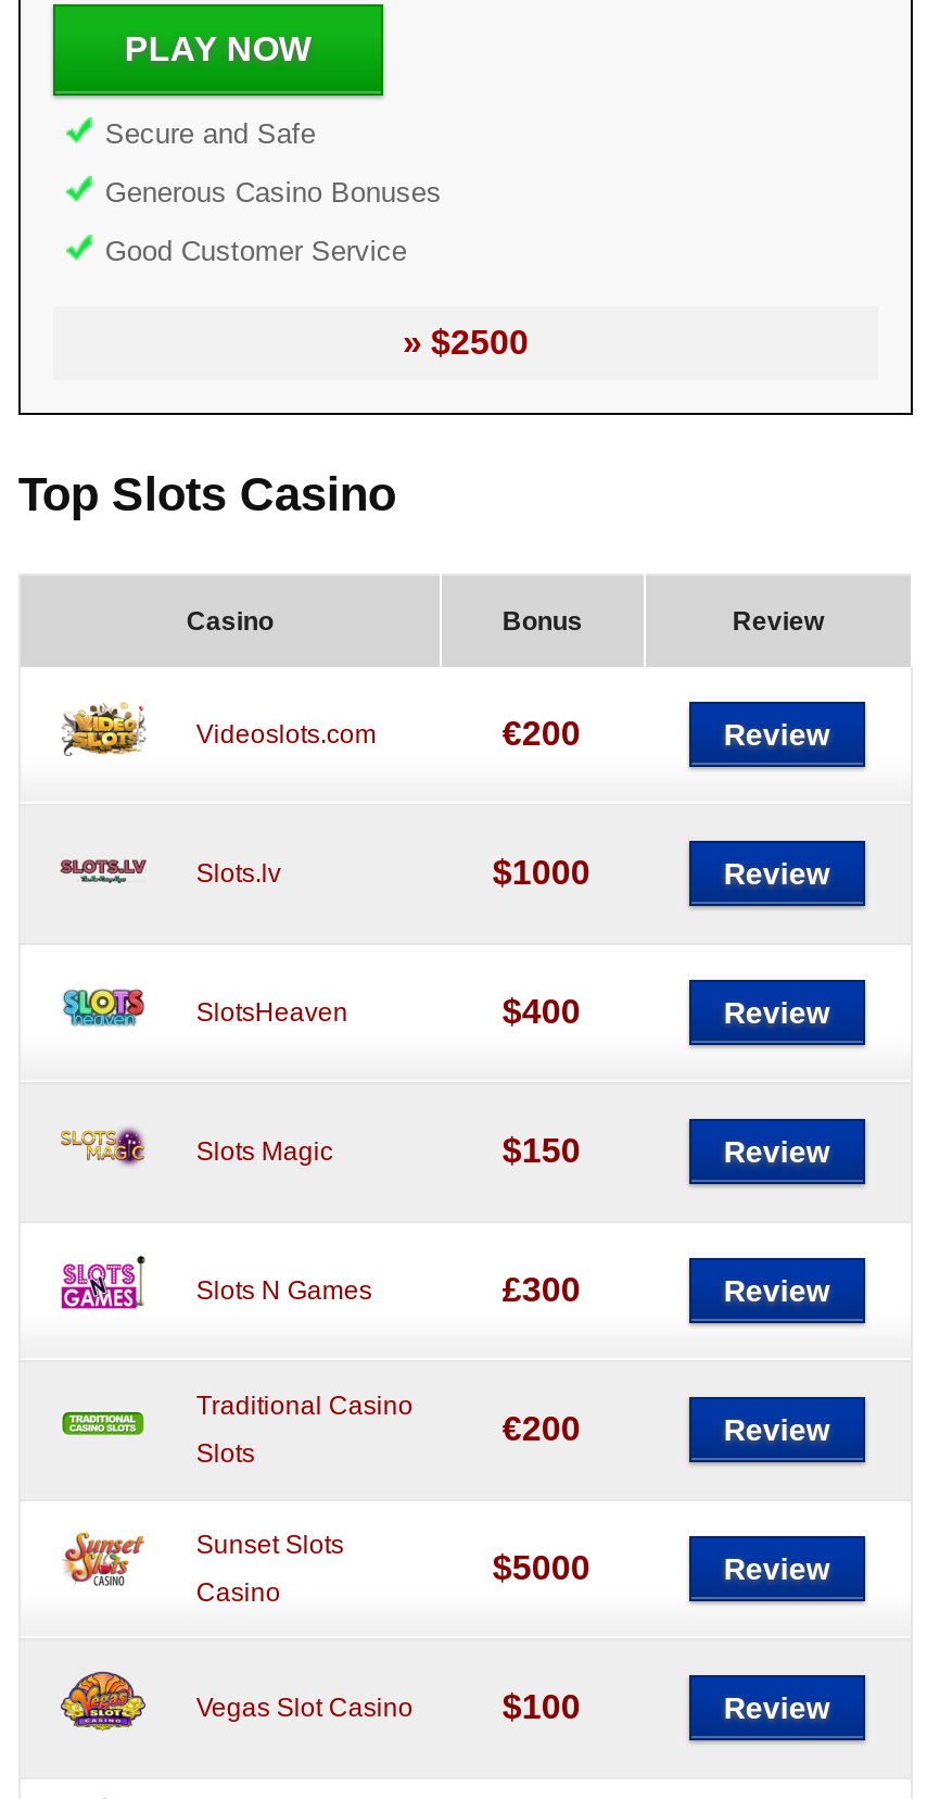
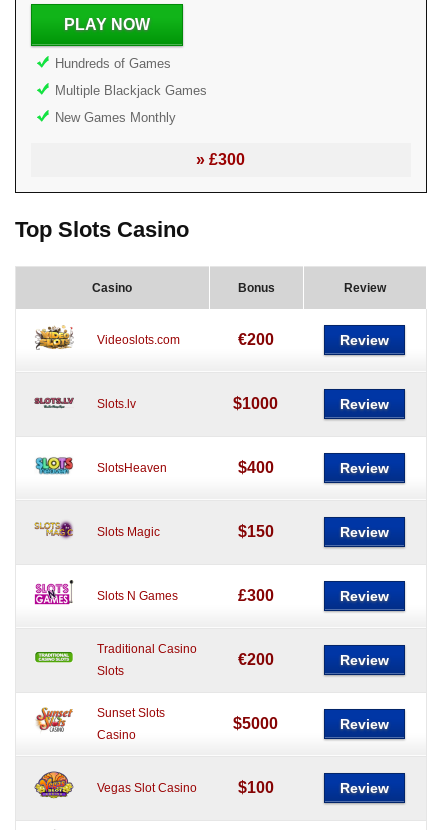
[105,117,316,150] Secure and Safe -> [55,56,171,71] Hundreds of Games
[105,176,442,209] Generous Casino Bonuses -> [55,83,207,98] Multiple Blackjack Games
[105,235,407,267] Good Customer Service -> [55,110,176,125] New Games Monthly
[403,324,529,361] » $2500 -> [196,151,245,168] » £300

